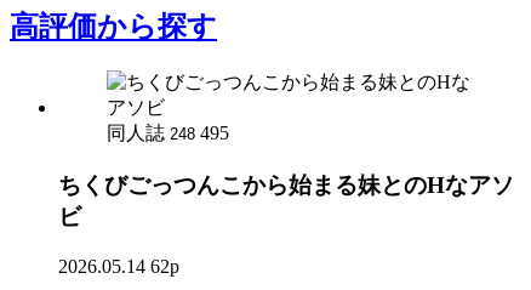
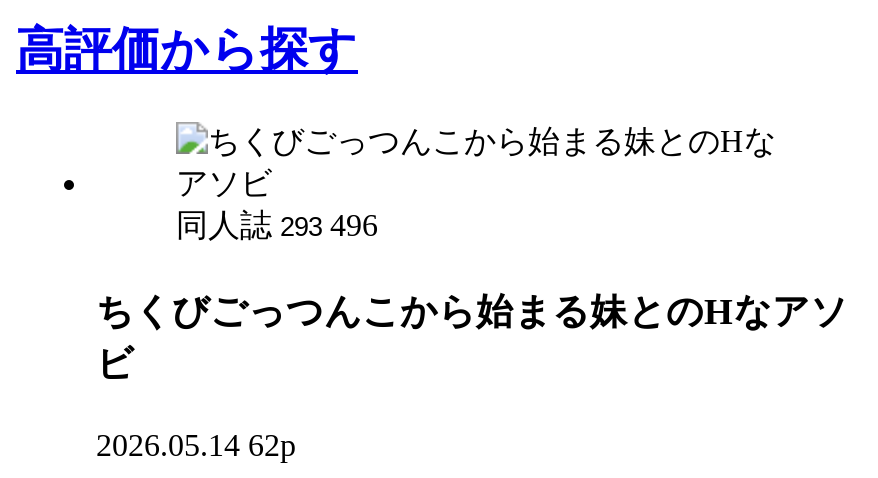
[107,123,229,143] 同人誌 248 495 -> [176,208,378,242] 同人誌 293 496

